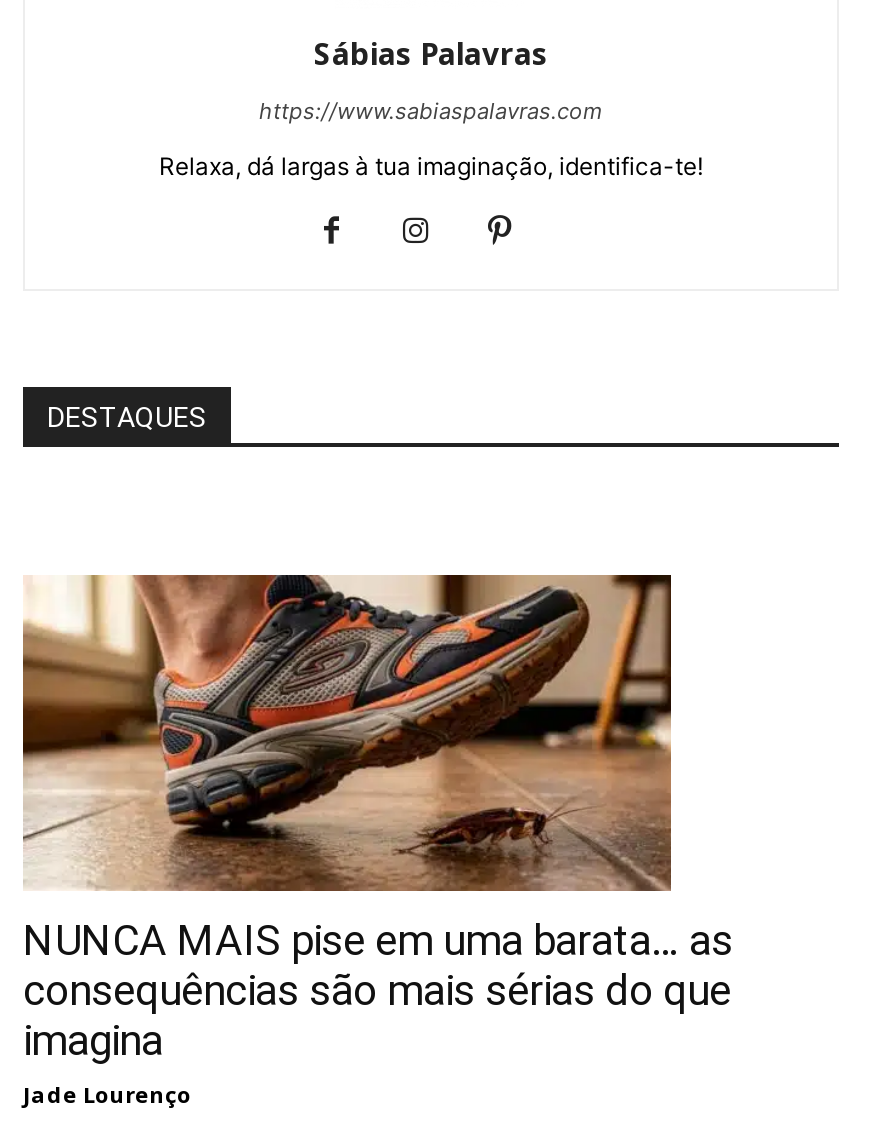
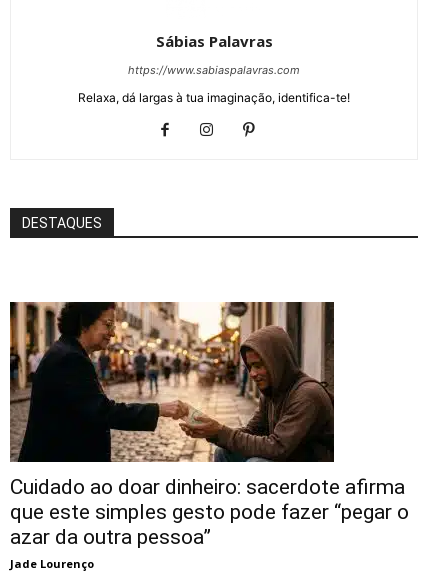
[21,573,733,1066] [image] | NUNCA MAIS pise em uma barata… as | consequências são mais sérias do que | imagina -> [9,301,409,549] [image] | Cuidado ao doar dinheiro: sacerdote afirma | que este simples gesto pode fazer “pegar o | azar da outra pessoa”

